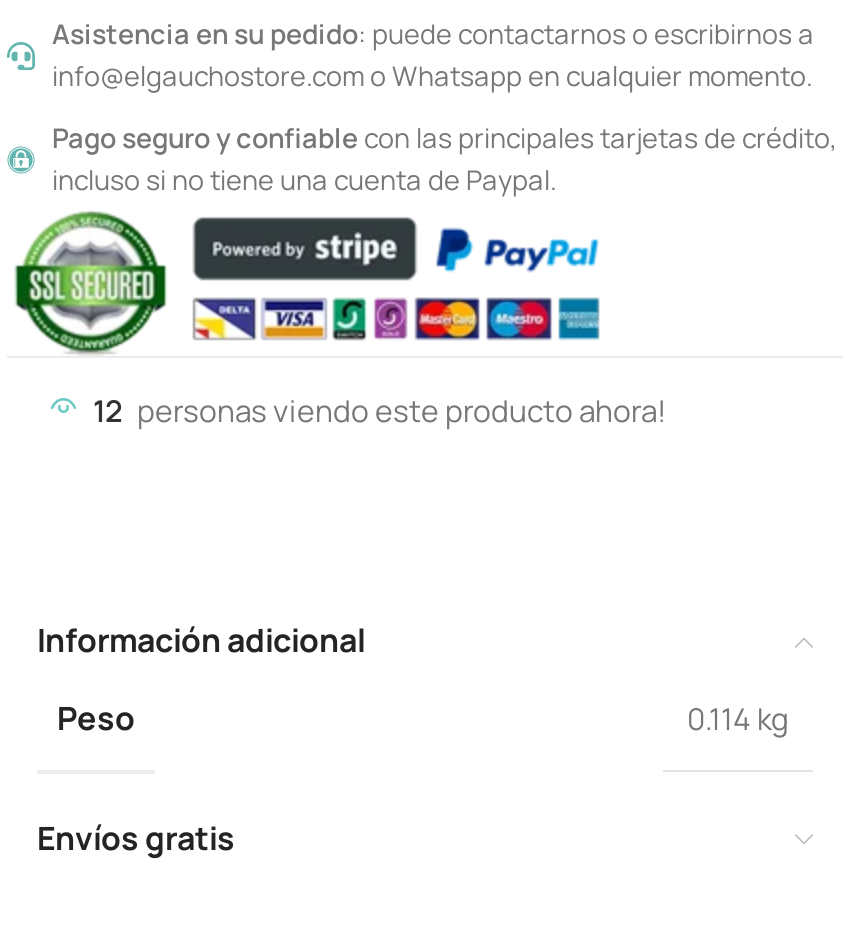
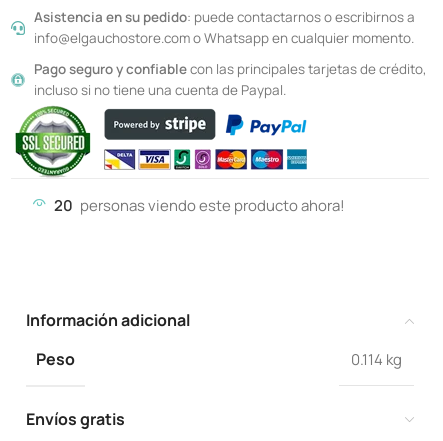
[93,391,667,433] 12 personas viendo este producto ahora! -> [54,195,345,216] 20 personas viendo este producto ahora!

